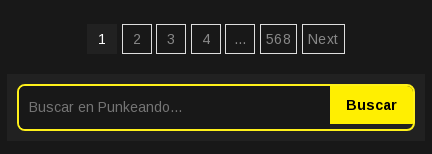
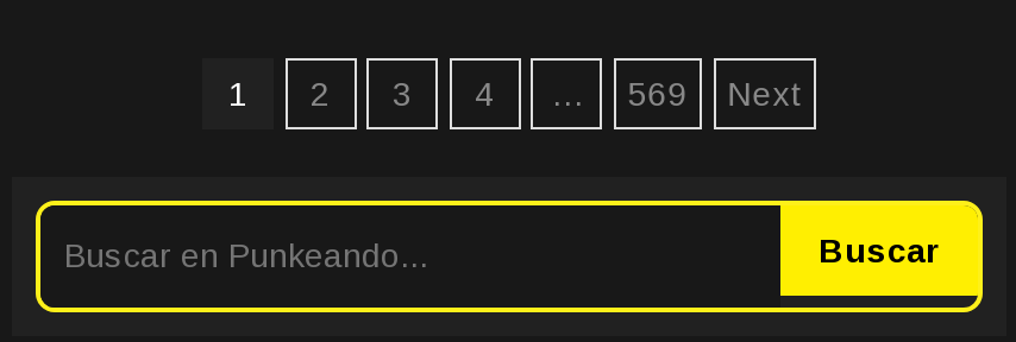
[266,31,291,47] 568 -> [628,74,688,112] 569

